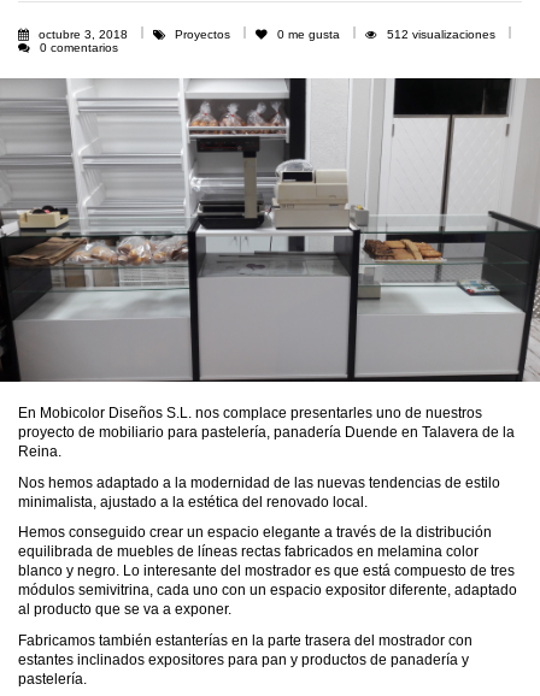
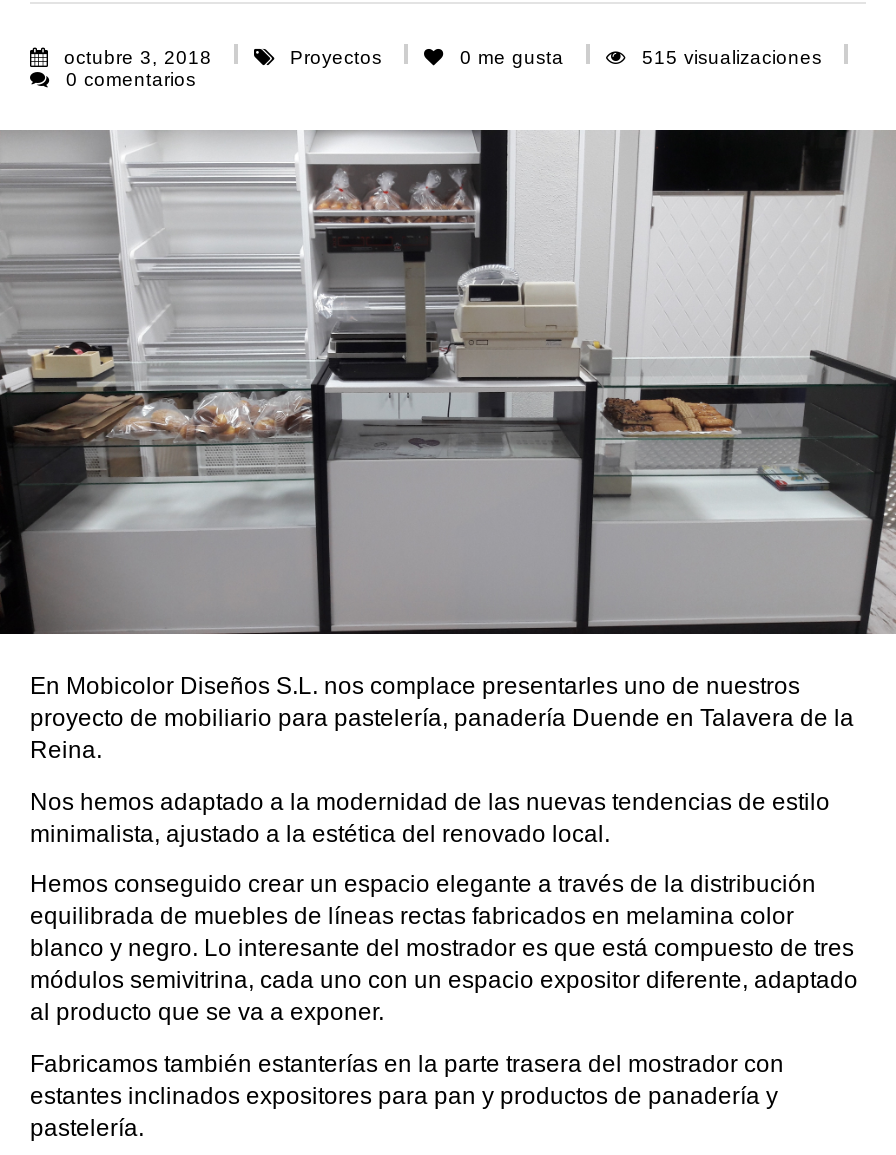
[387,28,499,41] 512 visualizaciones -> [642,46,828,68] 515 visualizaciones

